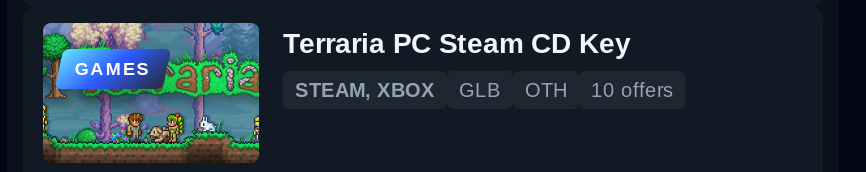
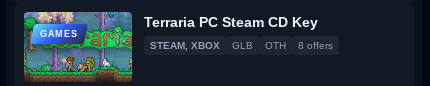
[295,79,673,101] STEAM, XBOX GLB OTH 10 offers -> [150,39,333,50] STEAM, XBOX GLB OTH 8 offers

